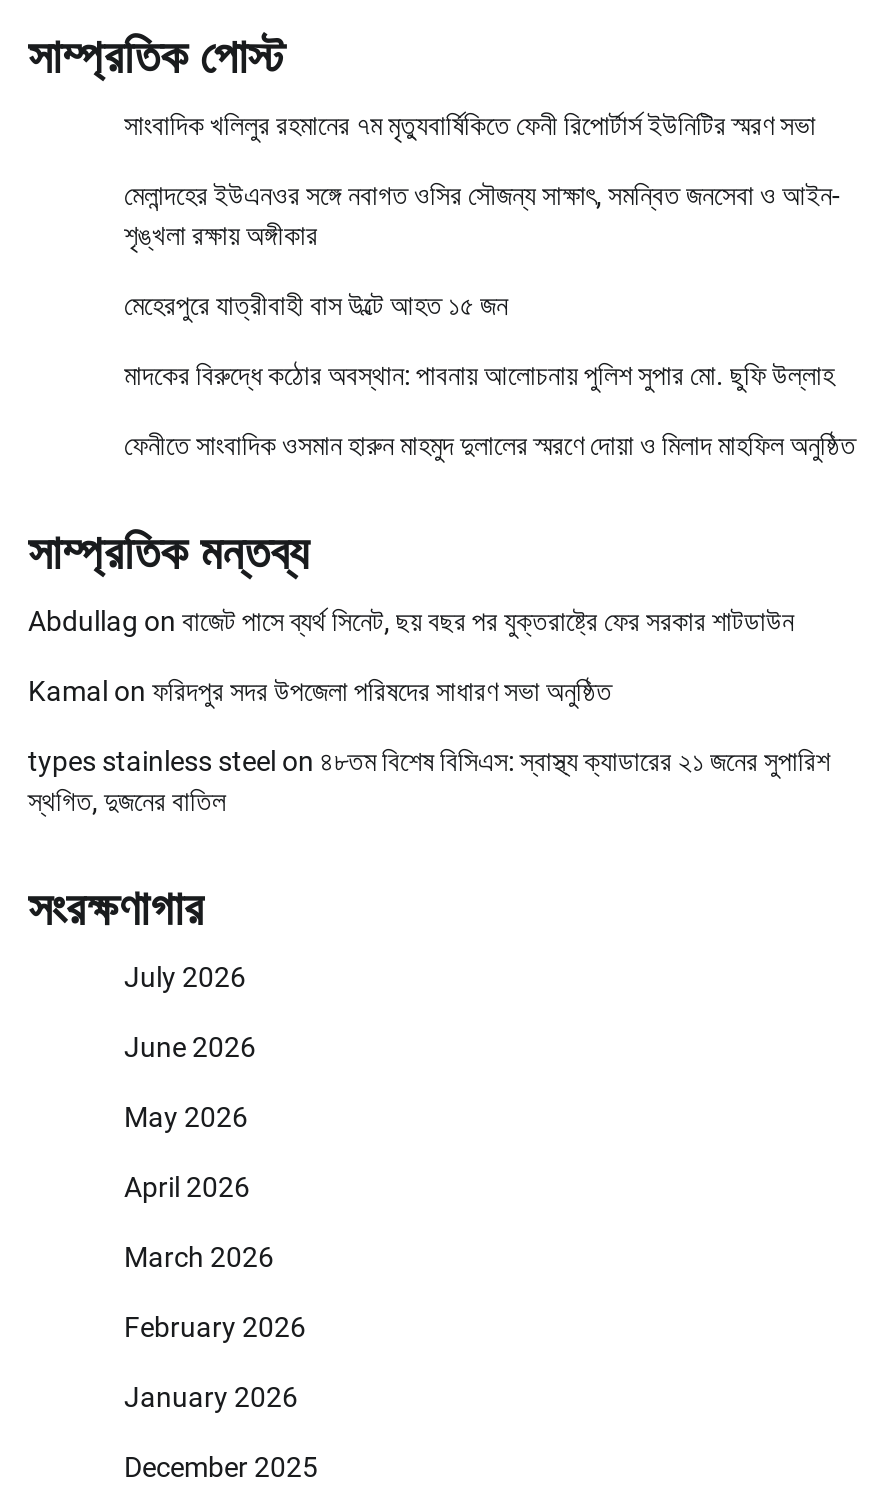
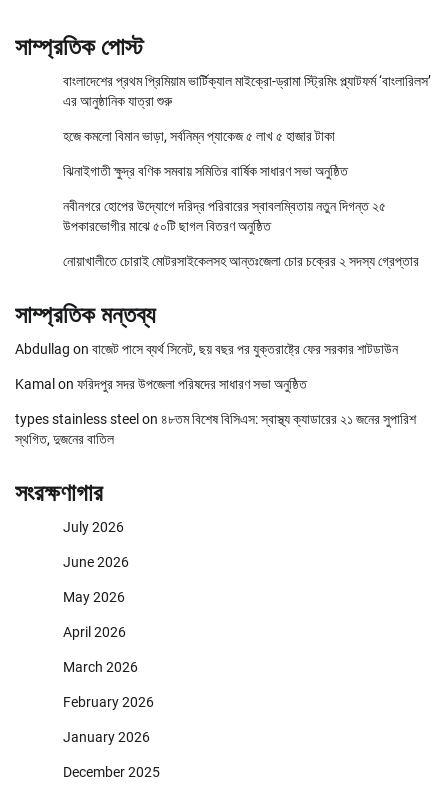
[124,109,816,141] সাংবাদিক খলিলুর রহমানের ৭ম মৃত্যুবার্ষিকিতে ফেনী রিপোর্টার্স ইউনিটির স্মরণ সভা -> [63,73,431,109] বাংলাদেশের প্রথম প্রিমিয়াম ভার্টিক্যাল মাইক্রো-ড্রামা স্ট্রিমিং প্ল্যাটফর্ম ‘বাংলারিলস’ | এর আনুষ্ঠানিক যাত্রা শুরু
[124,179,840,251] মেলান্দহের ইউএনওর সঙ্গে নবাগত ওসির সৌজন্য সাক্ষাৎ, সমন্বিত জনসেবা ও আইন- | শৃঙ্খলা রক্ষায় অঙ্গীকার -> [63,128,335,144] হজে কমলো বিমান ভাড়া, সর্বনিম্ন প্যাকেজ ৫ লাখ ৫ হাজার টাকা
[124,289,508,321] মেহেরপুরে যাত্রীবাহী বাস উল্টে আহত ১৫ জন -> [63,163,348,179] ঝিনাইগাতী ক্ষুদ্র বণিক সমবায় সমিতির বার্ষিক সাধারণ সভা অনুষ্ঠিত
[124,359,834,391] মাদকের বিরুদ্ধে কঠোর অবস্থান: পাবনায় আলোচনায় পুলিশ সুপার মো. ছুফি উল্লাহ -> [63,198,386,234] নবীনগরে হোপের উদ্যোগে দরিদ্র পরিবারের স্বাবলম্বিতায় নতুন দিগন্ত ২৫ | উপকারভোগীর মাঝে ৫০টি ছাগল বিতরণ অনুষ্ঠিত
[124,429,856,461] ফেনীতে সাংবাদিক ওসমান হারুন মাহমুদ দুলালের স্মরণে দোয়া ও মিলাদ মাহফিল অনুষ্ঠিত -> [63,253,419,269] নোয়াখালীতে চোরাই মোটরসাইকেলসহ আন্তঃজেলা চোর চক্রের ২ সদস্য গ্রেপ্তার

